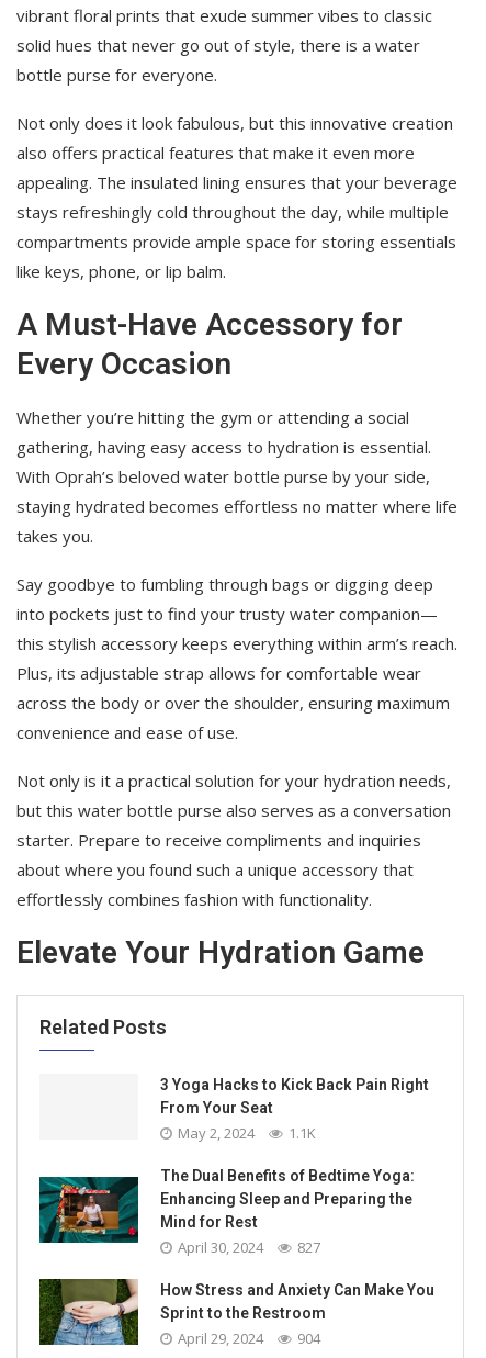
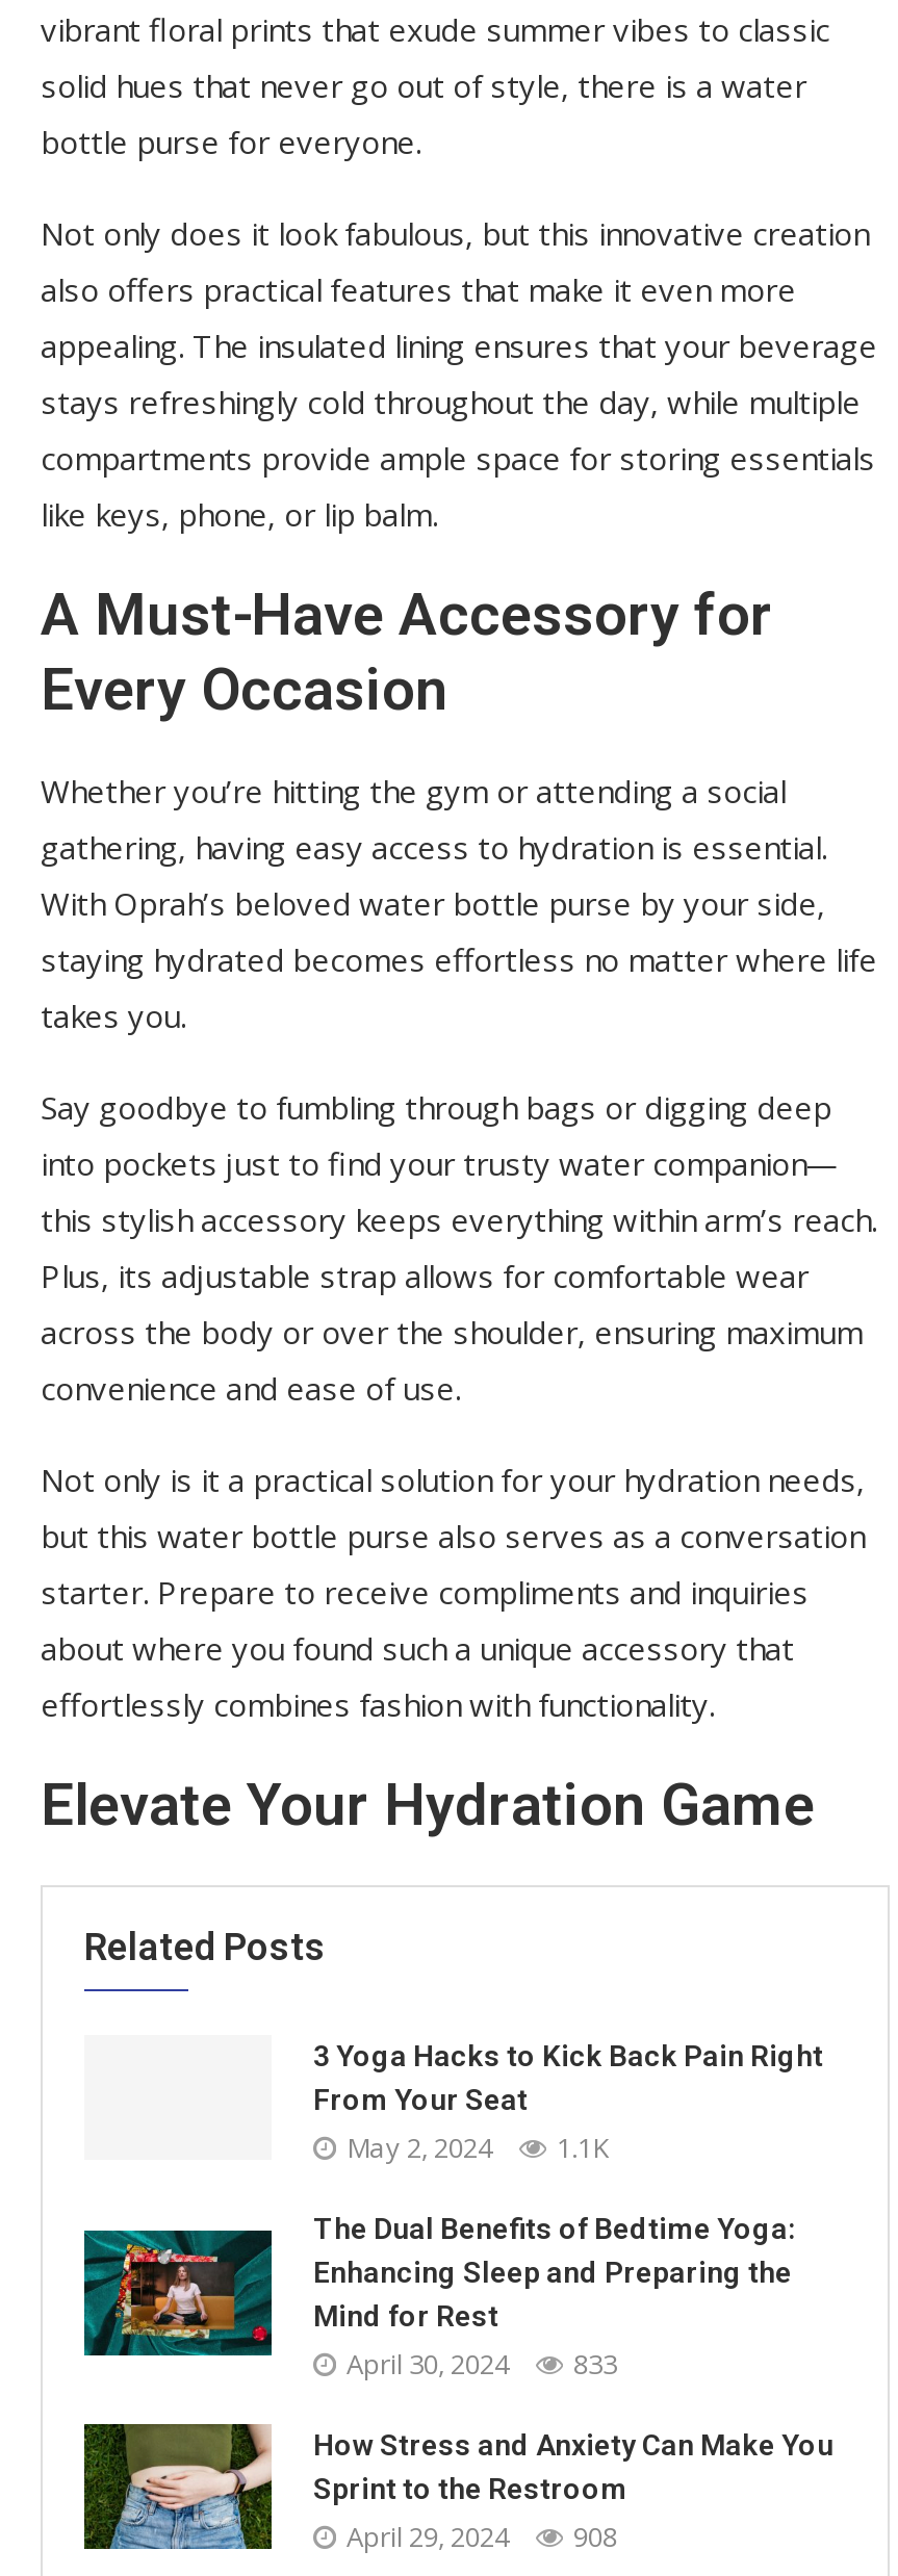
[178,1237,320,1257] April 30, 2024 827 -> [347,2344,617,2382] April 30, 2024 833
[178,1328,320,1348] April 29, 2024 904 -> [347,2517,617,2555] April 29, 2024 908

